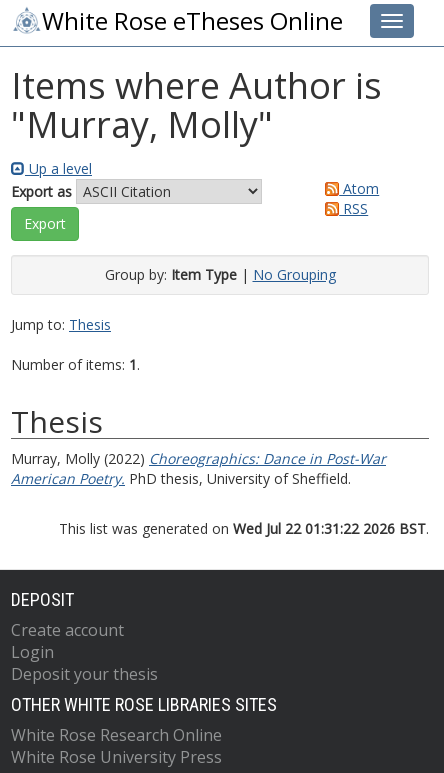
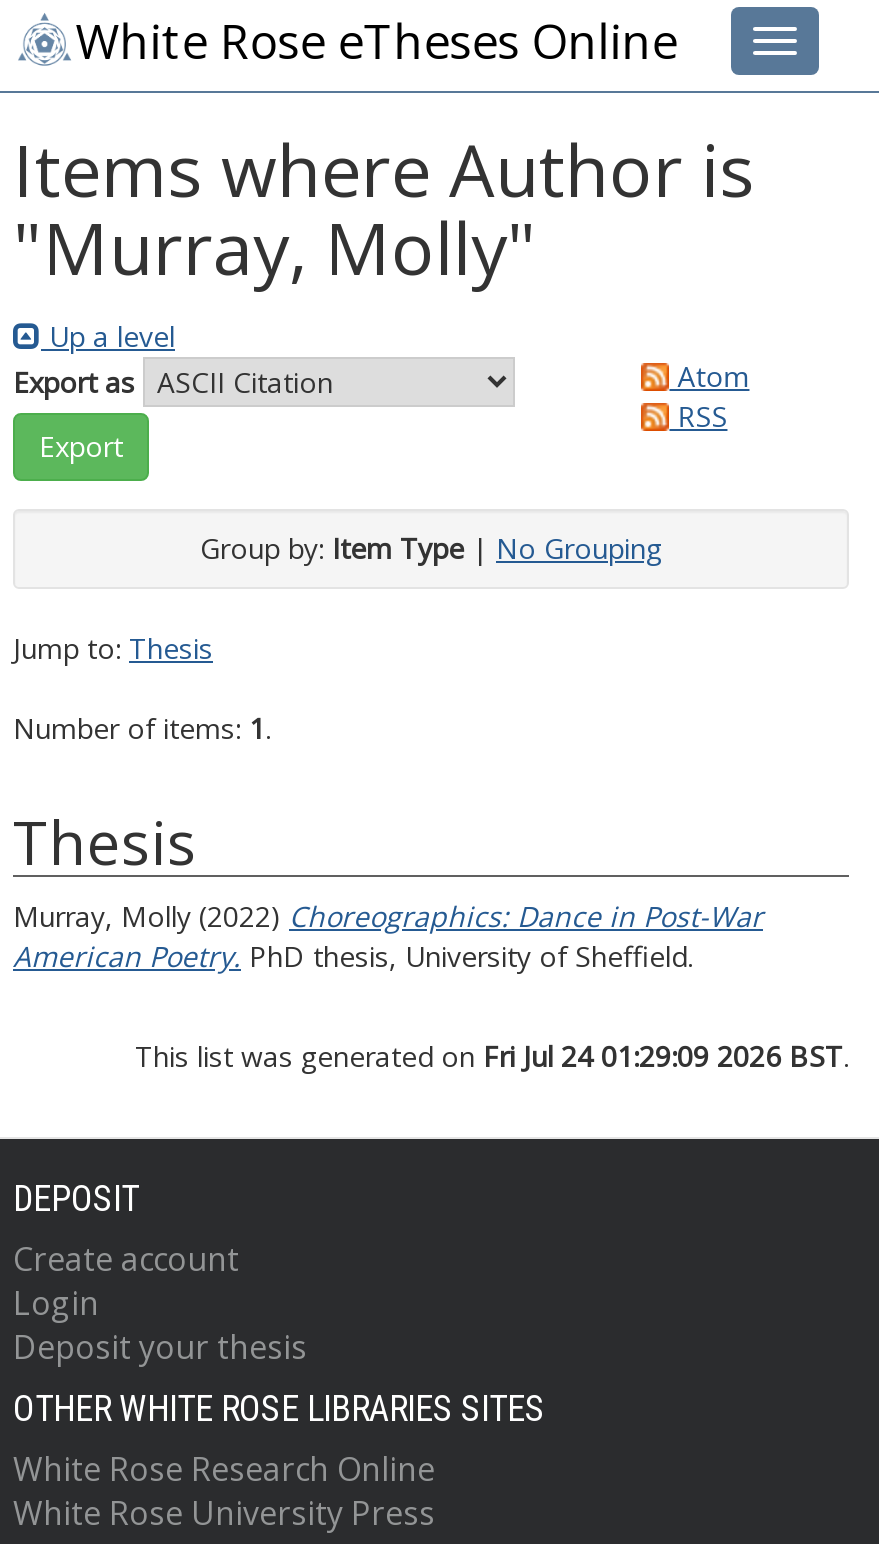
[59,519,429,538] This list was generated on Wed Jul 22 01:31:22 2026 BST. -> [135,1037,849,1075] This list was generated on Fri Jul 24 01:29:09 2026 BST.

